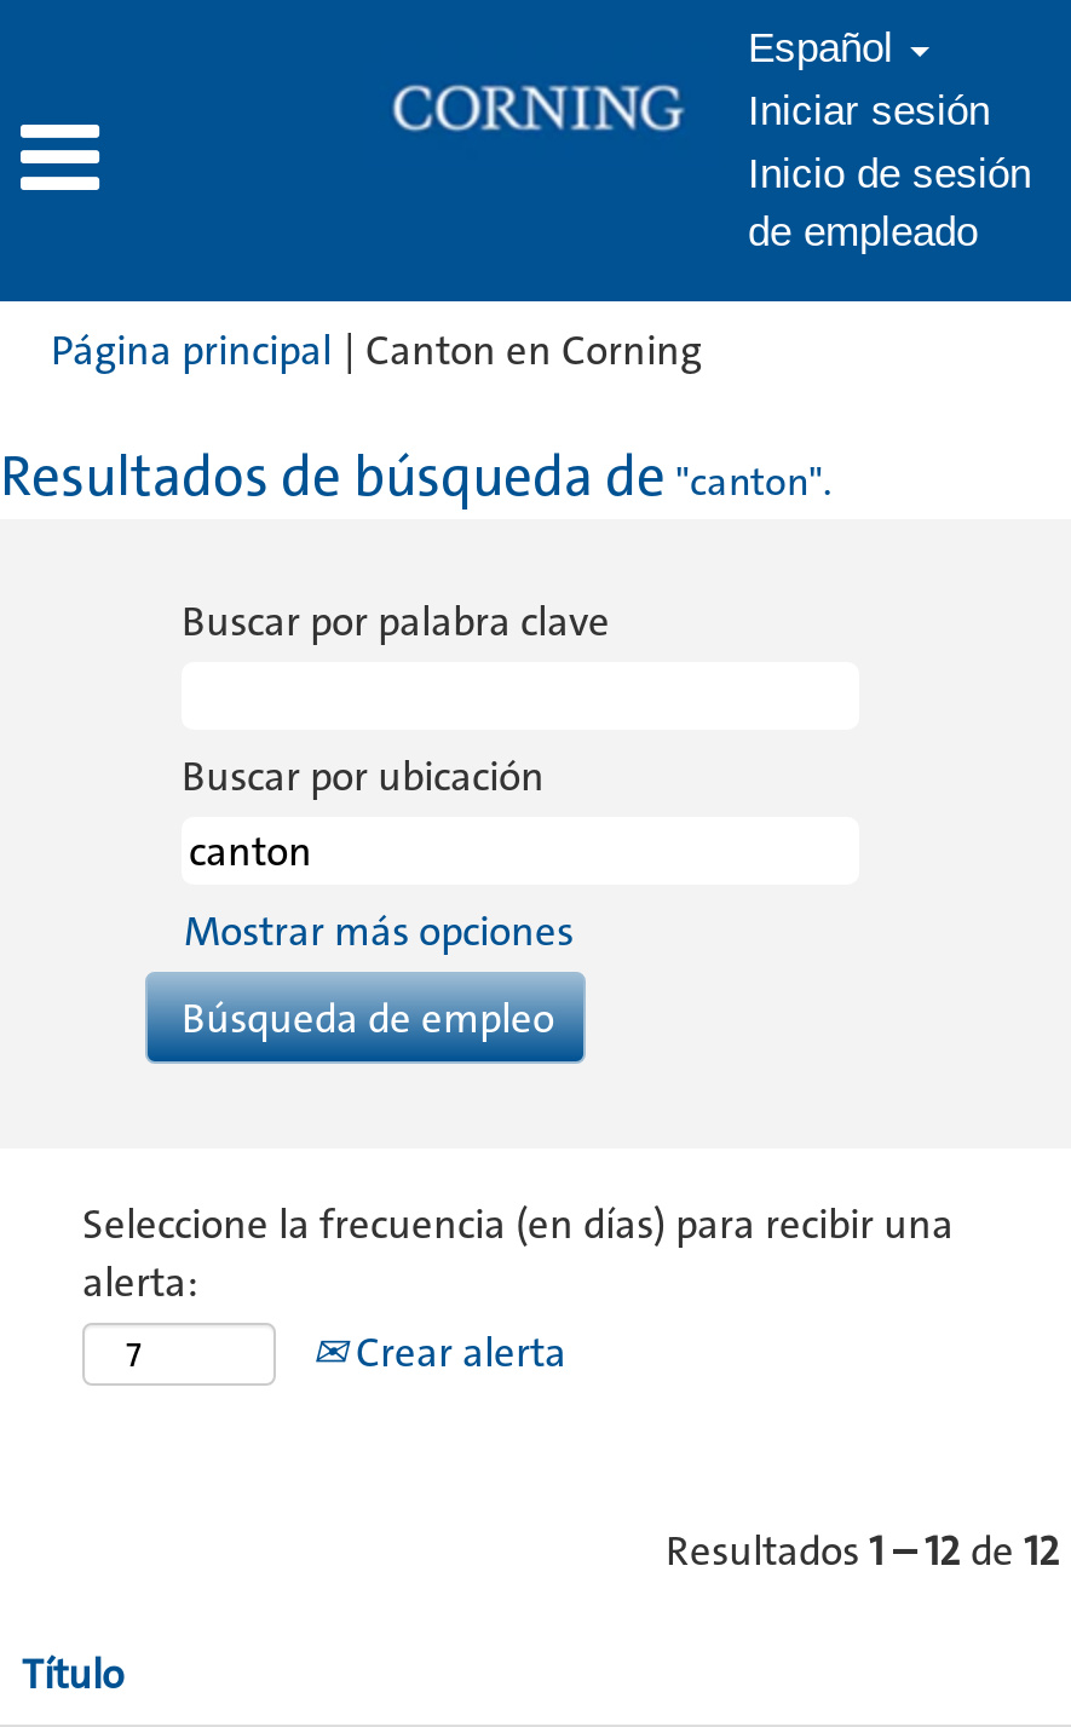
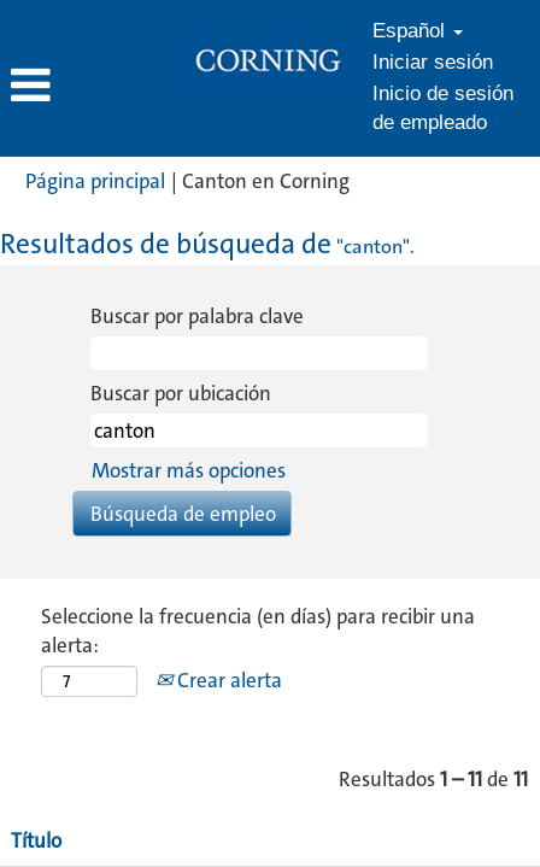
[666,1524,1060,1577] Resultados 1 – 12 de 12 -> [339,766,528,792] Resultados 1 – 11 de 11

